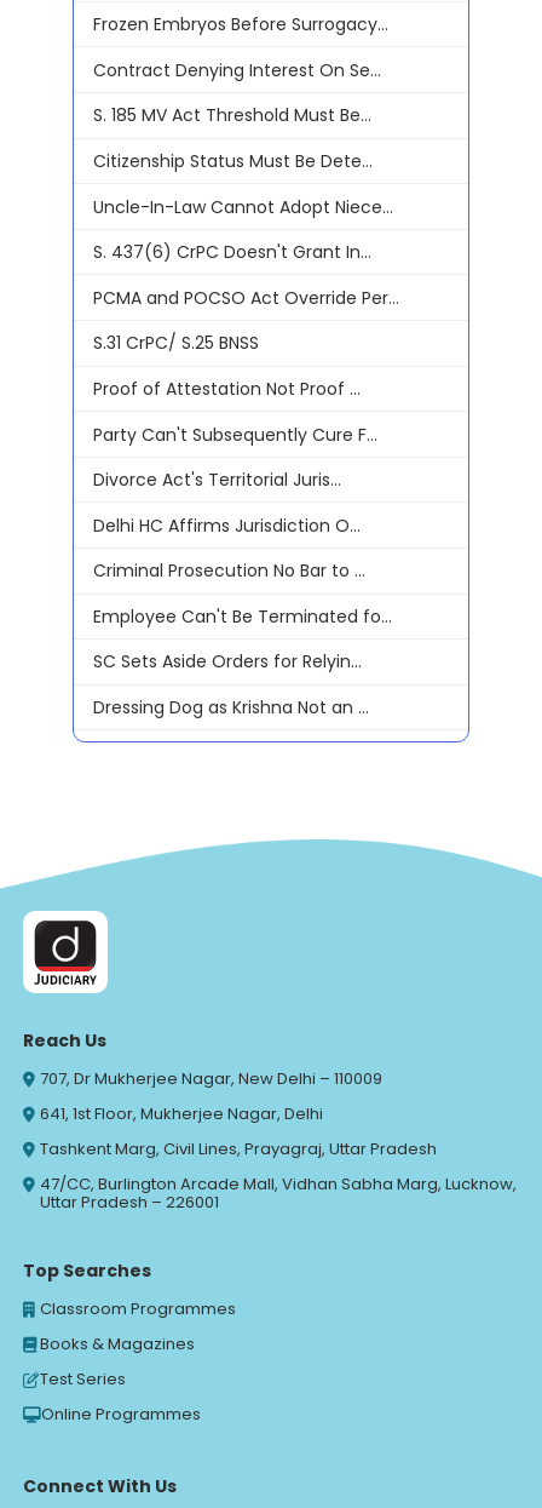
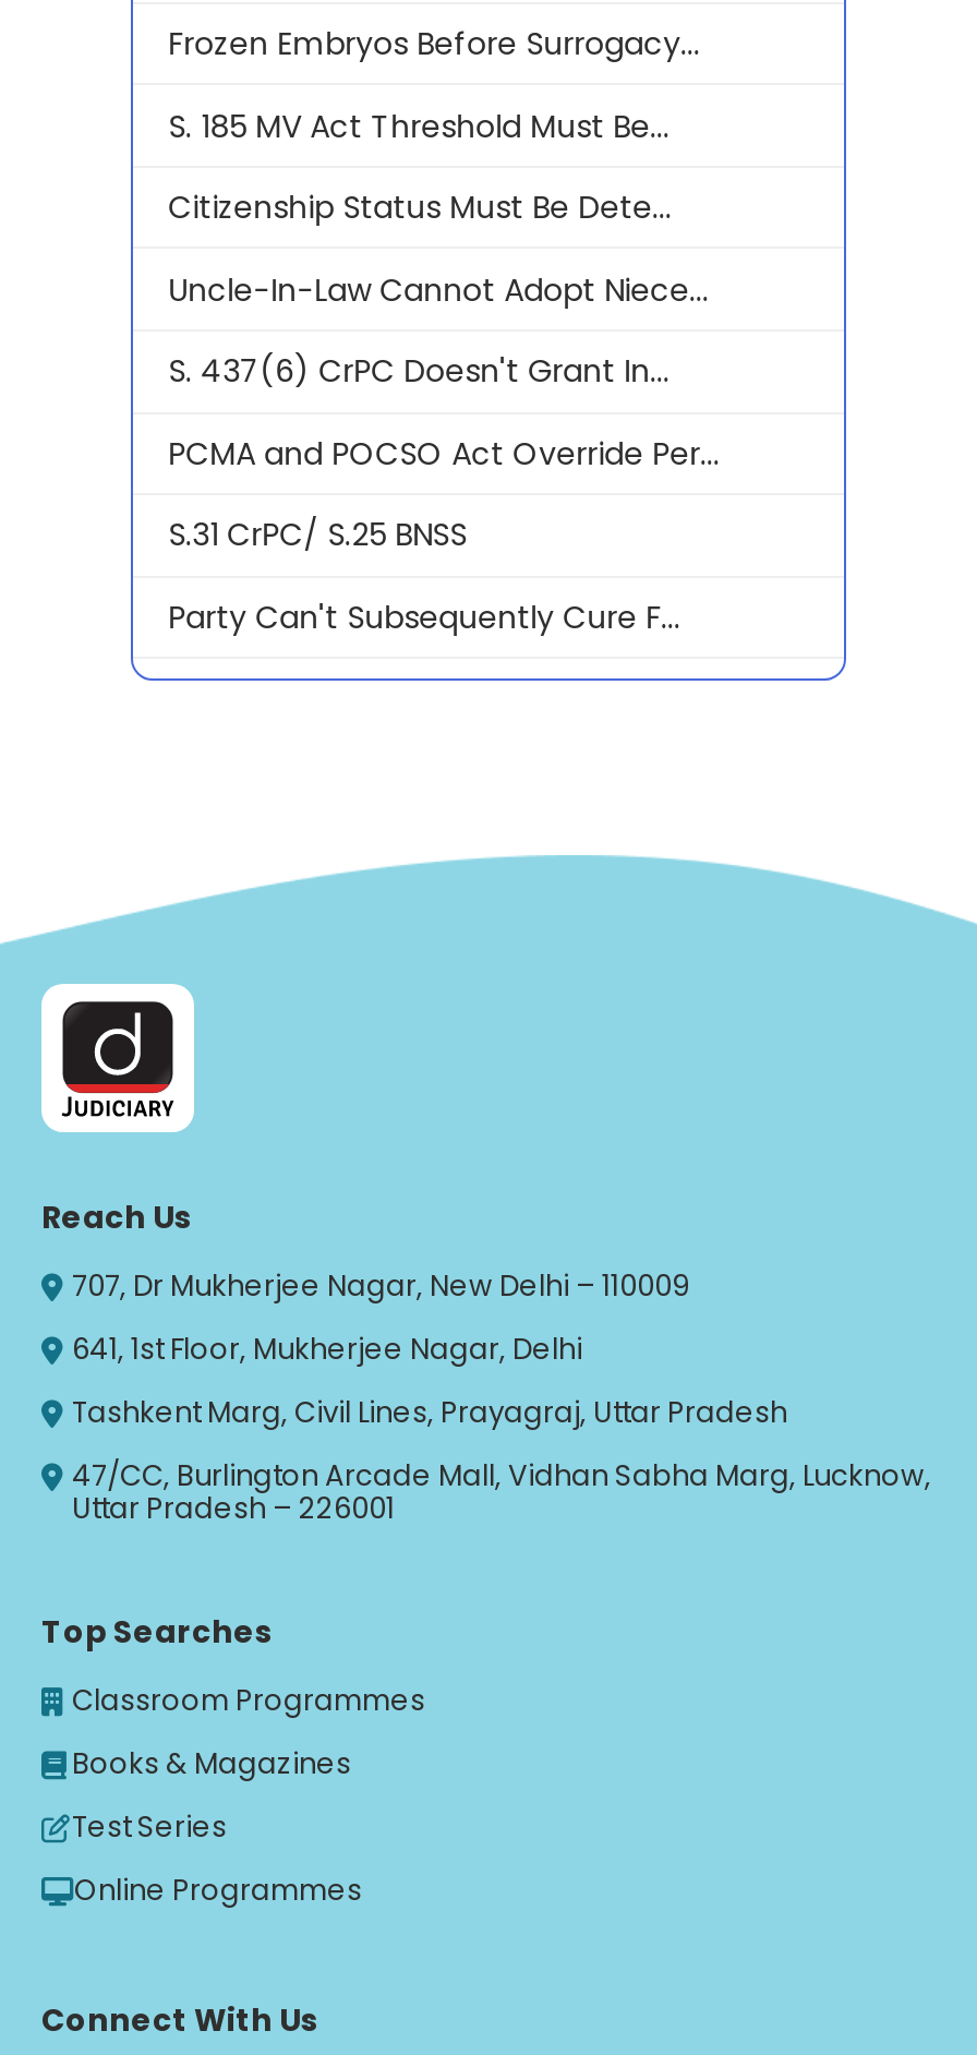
[93,58,381,82] Contract Denying Interest On Se... -> none
[93,377,361,401] Proof of Attestation Not Proof ... -> none
[93,468,392,720] Divorce Act's Territorial Juris... | Delhi HC Affirms Jurisdiction O... | Criminal Prosecution No Bar to ... | Employee Can't Be Terminated fo... | SC Sets Aside Orders for Relyin... | Dressing Dog as Krishna Not an ... -> none

